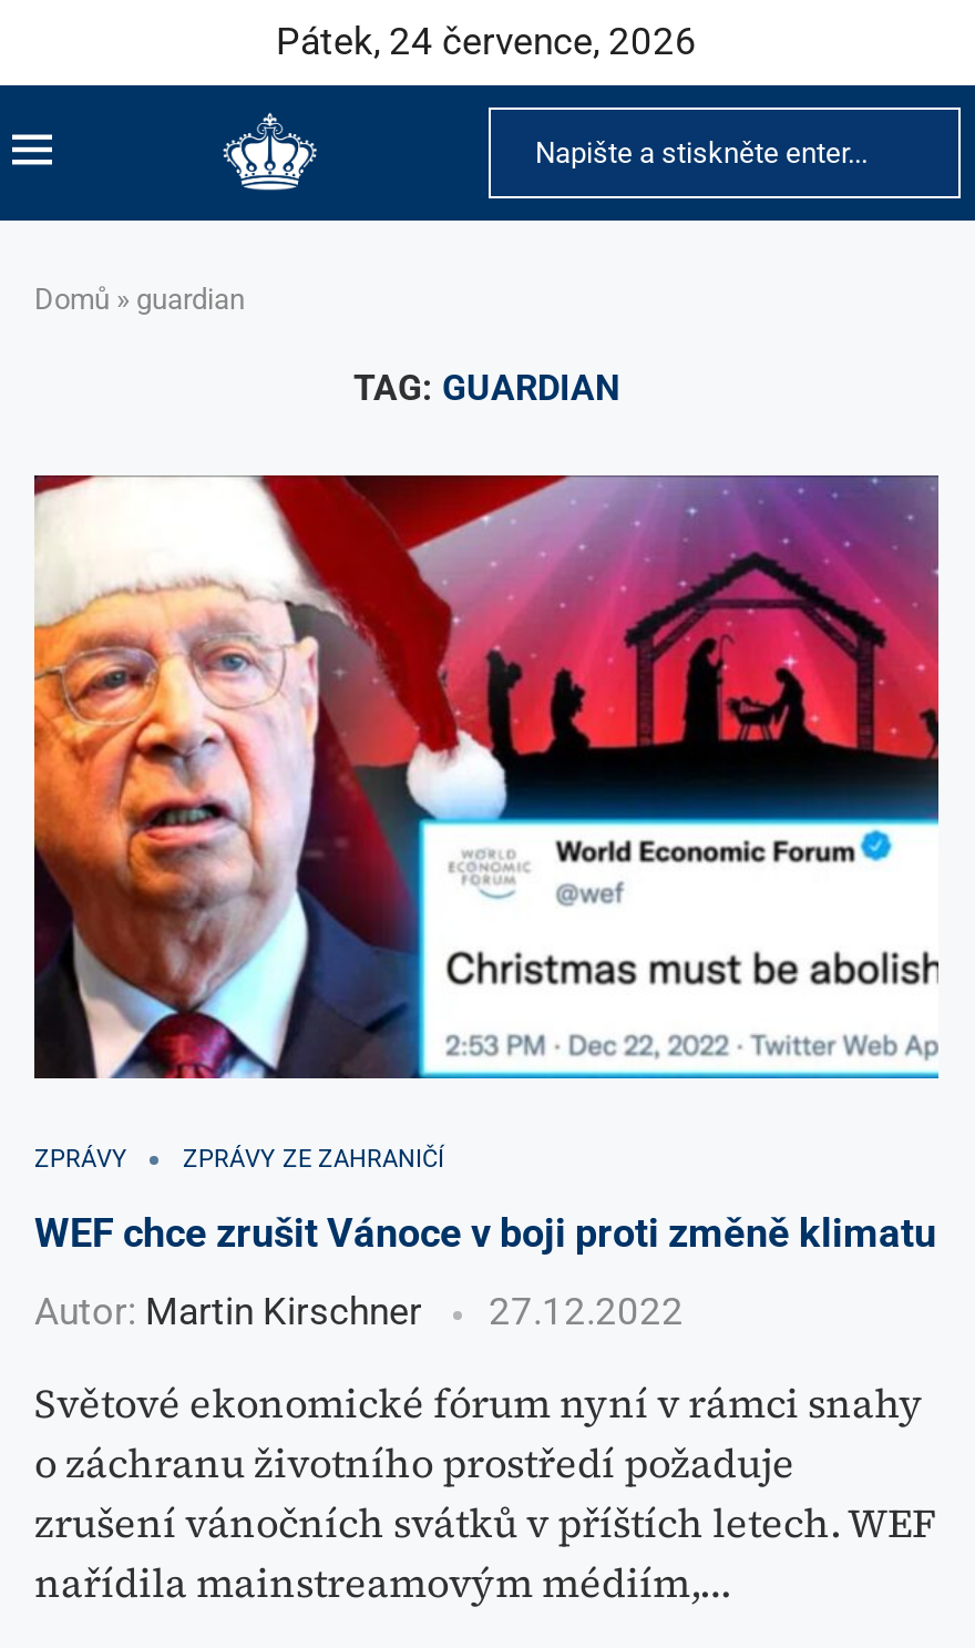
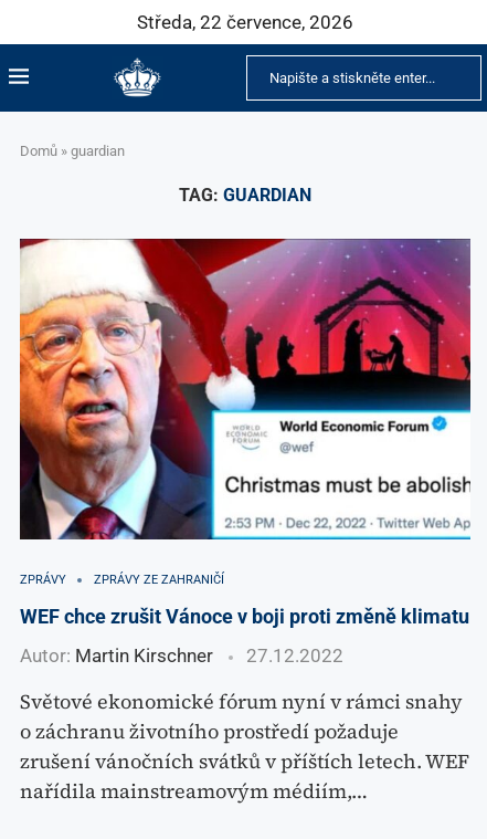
[276,19,697,63] Pátek, 24 července, 2026 -> [137,11,353,33] Středa, 22 července, 2026

